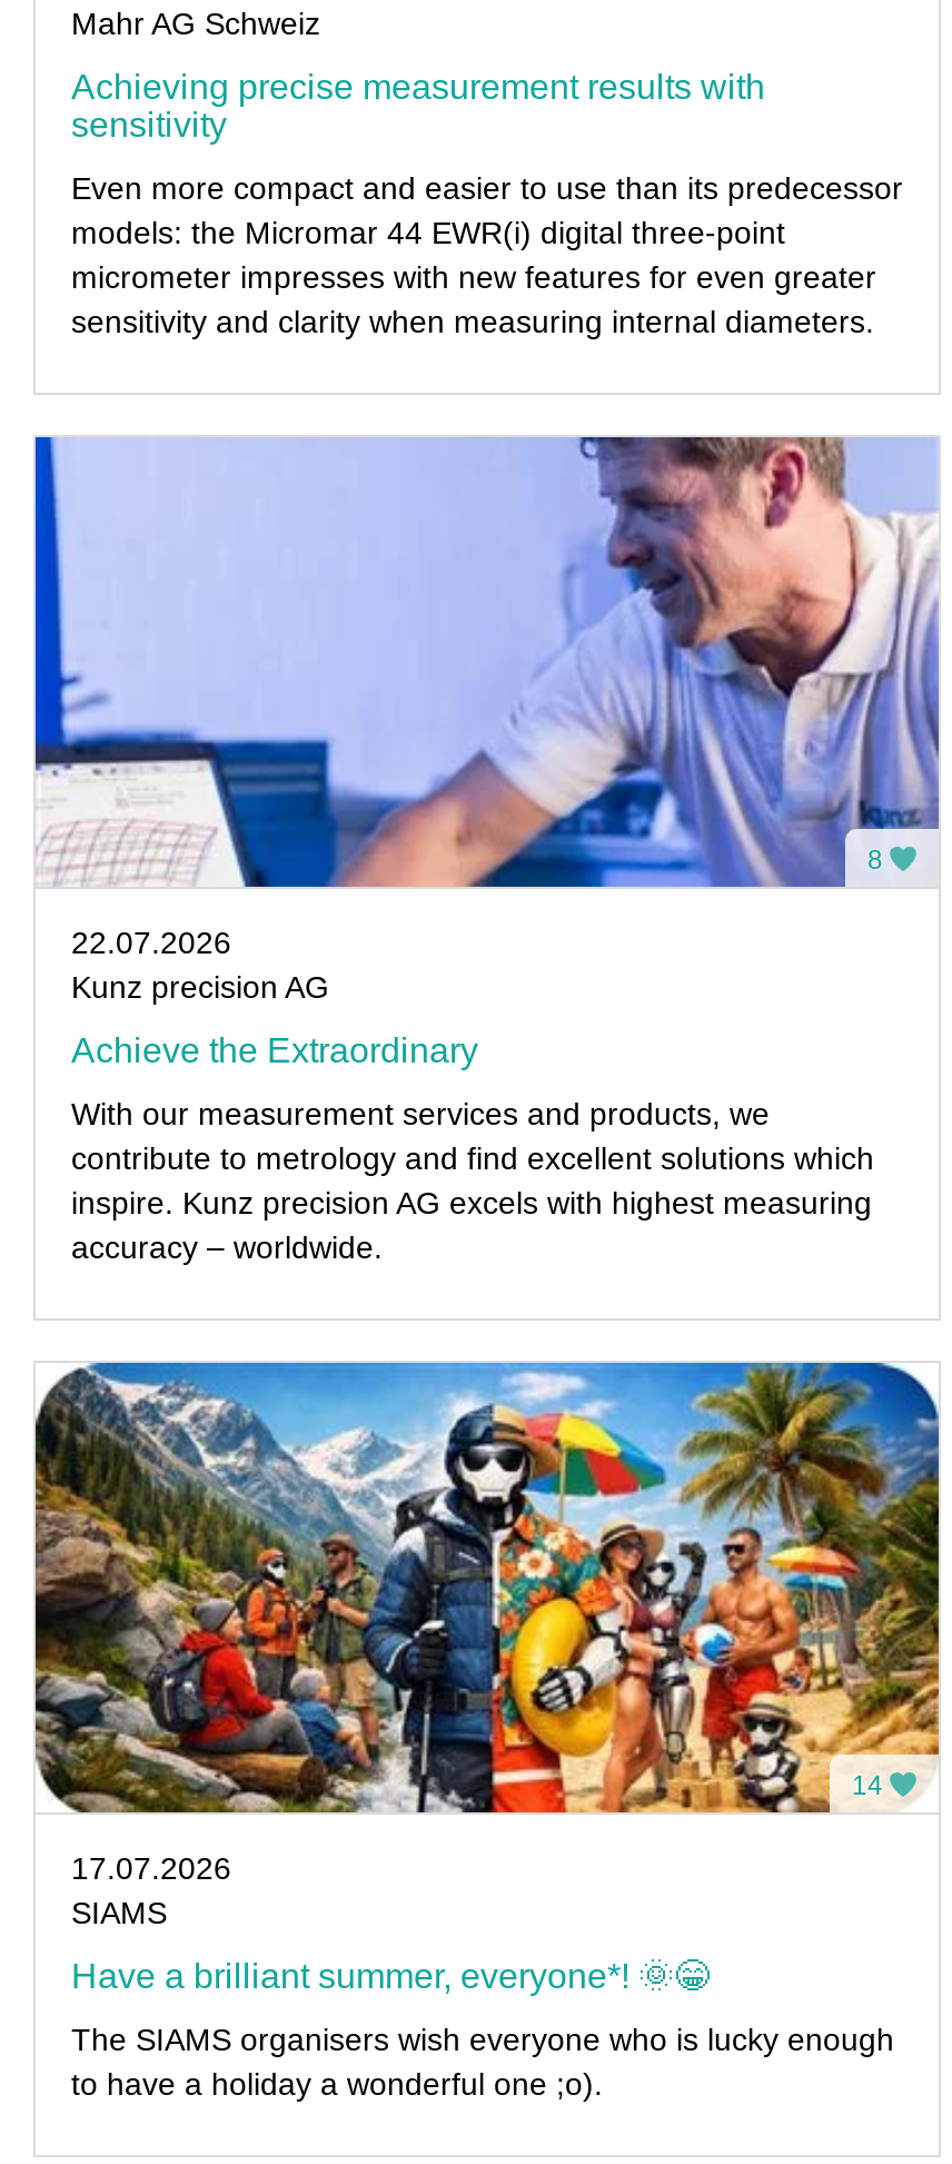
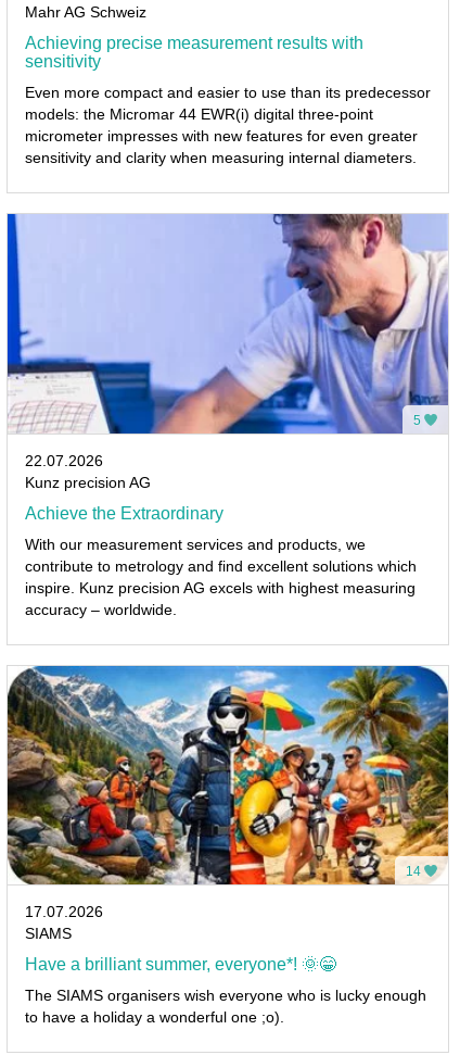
[867,844,883,876] 8 -> [413,412,421,428] 5

